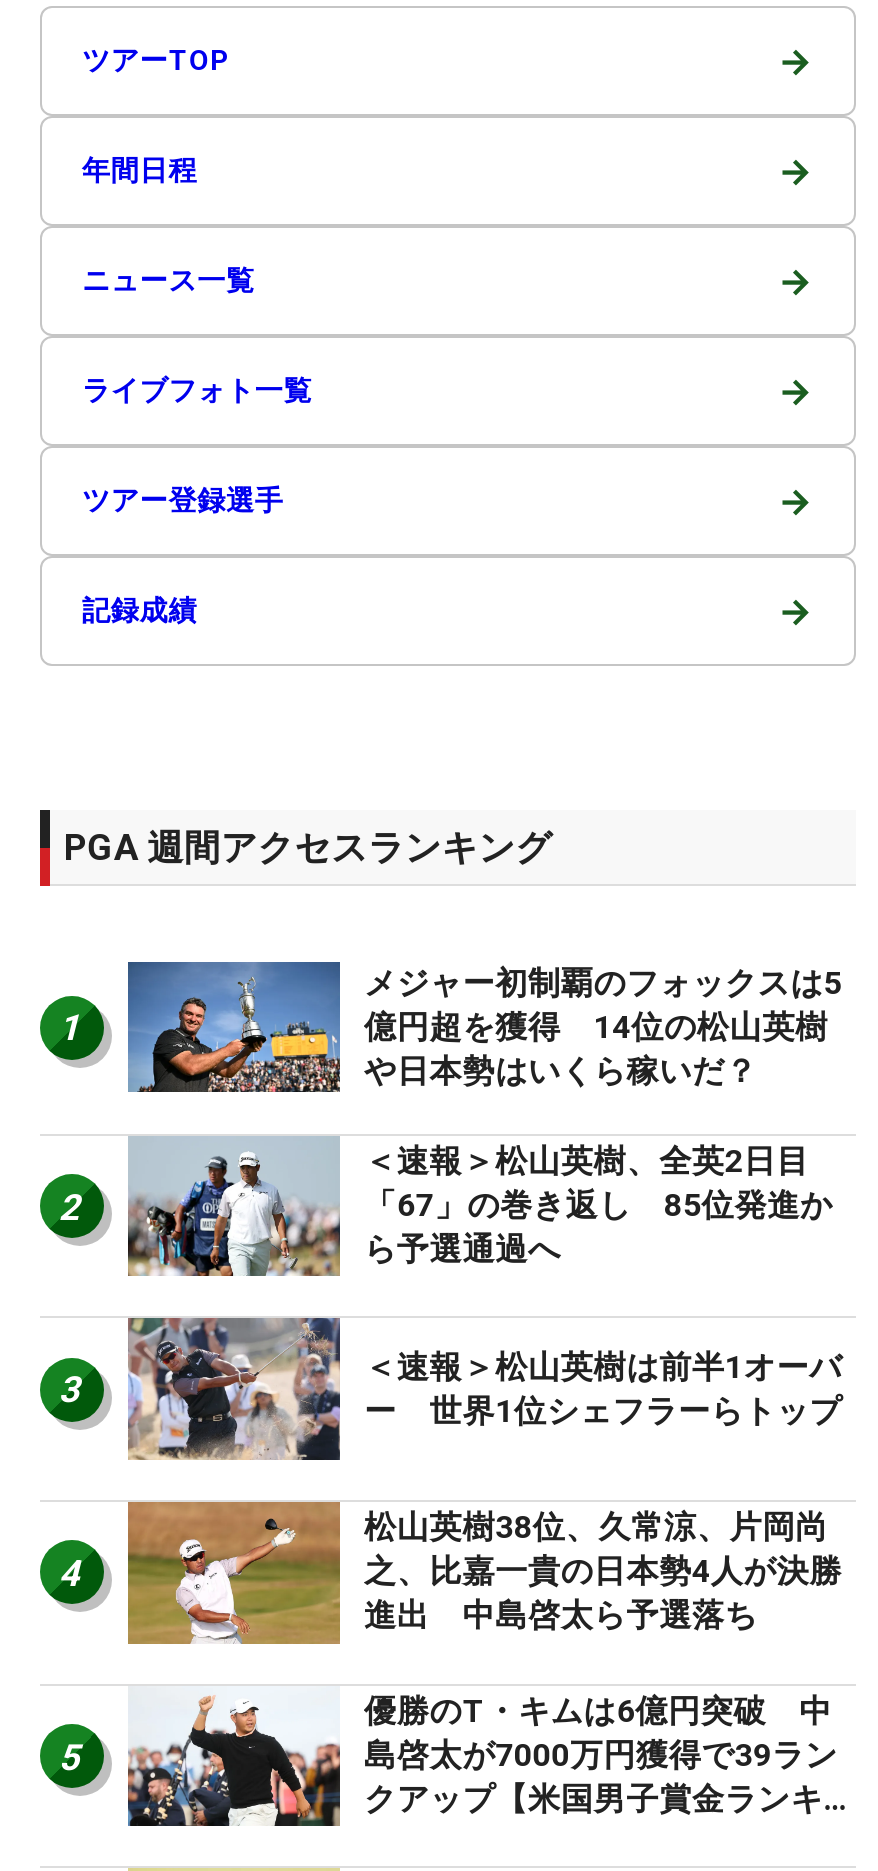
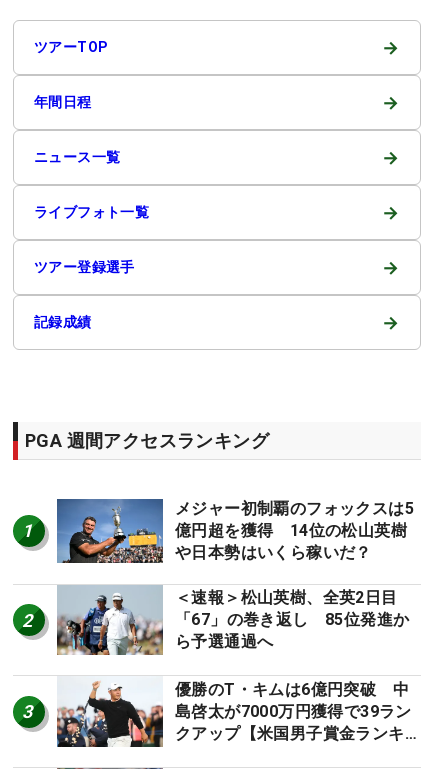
[126,1316,842,1462] [image] | ＜速報＞松山英樹は前半1オーバ | ー 世界1位シェフラーらトップ -> none
[59,1502,842,1777] [image] | 松山英樹38位、久常涼、片岡尚 | 之、比嘉一貴の日本勢4人が決勝 | 進出 中島啓太ら予選落ち | 5 -> none
[59,1552,79,1594] 4 -> none

